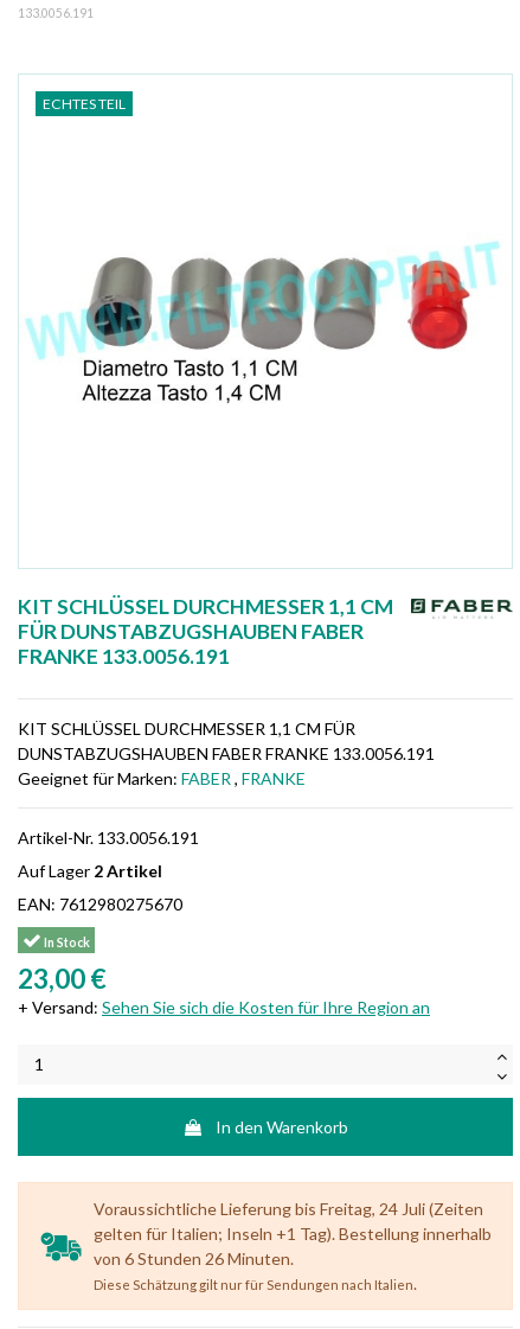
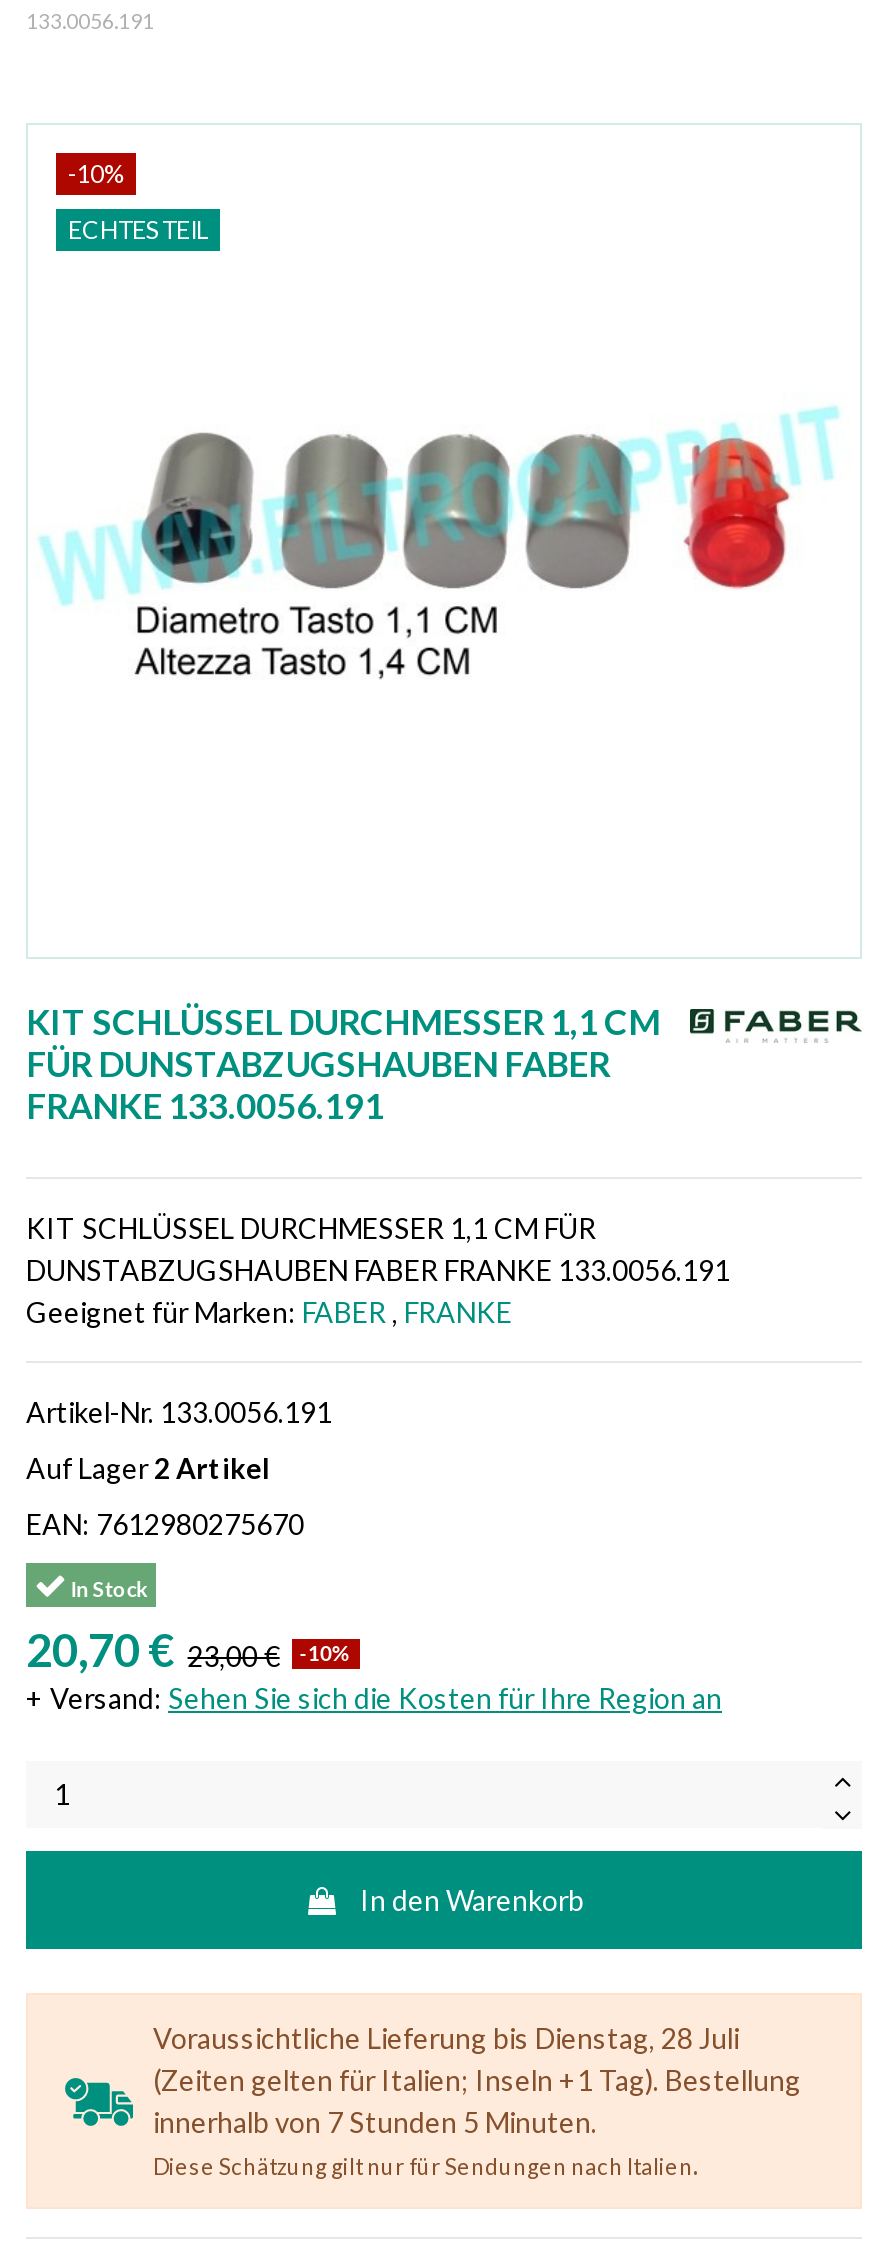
none -> [68,159,124,189] -10%
moved [43,95,126,113] -> [68,215,208,245]: ECHTES TEIL
[18,962,107,994] 23,00 € -> [26,1623,352,1677] 20,70 € 23,00 € | -10%
[93,1198,491,1268] Voraussichtliche Lieferung bis Freitag, 24 Juli (Zeiten | gelten für Italien; Inseln +1 Tag). Bestellung innerhalb | von 6 Stunden 26 Minuten. -> [153,2020,801,2138] Voraussichtliche Lieferung bis Dienstag, 28 Juli | (Zeiten gelten für Italien; Inseln +1 Tag). Bestellung | innerhalb von 7 Stunden 5 Minuten.

